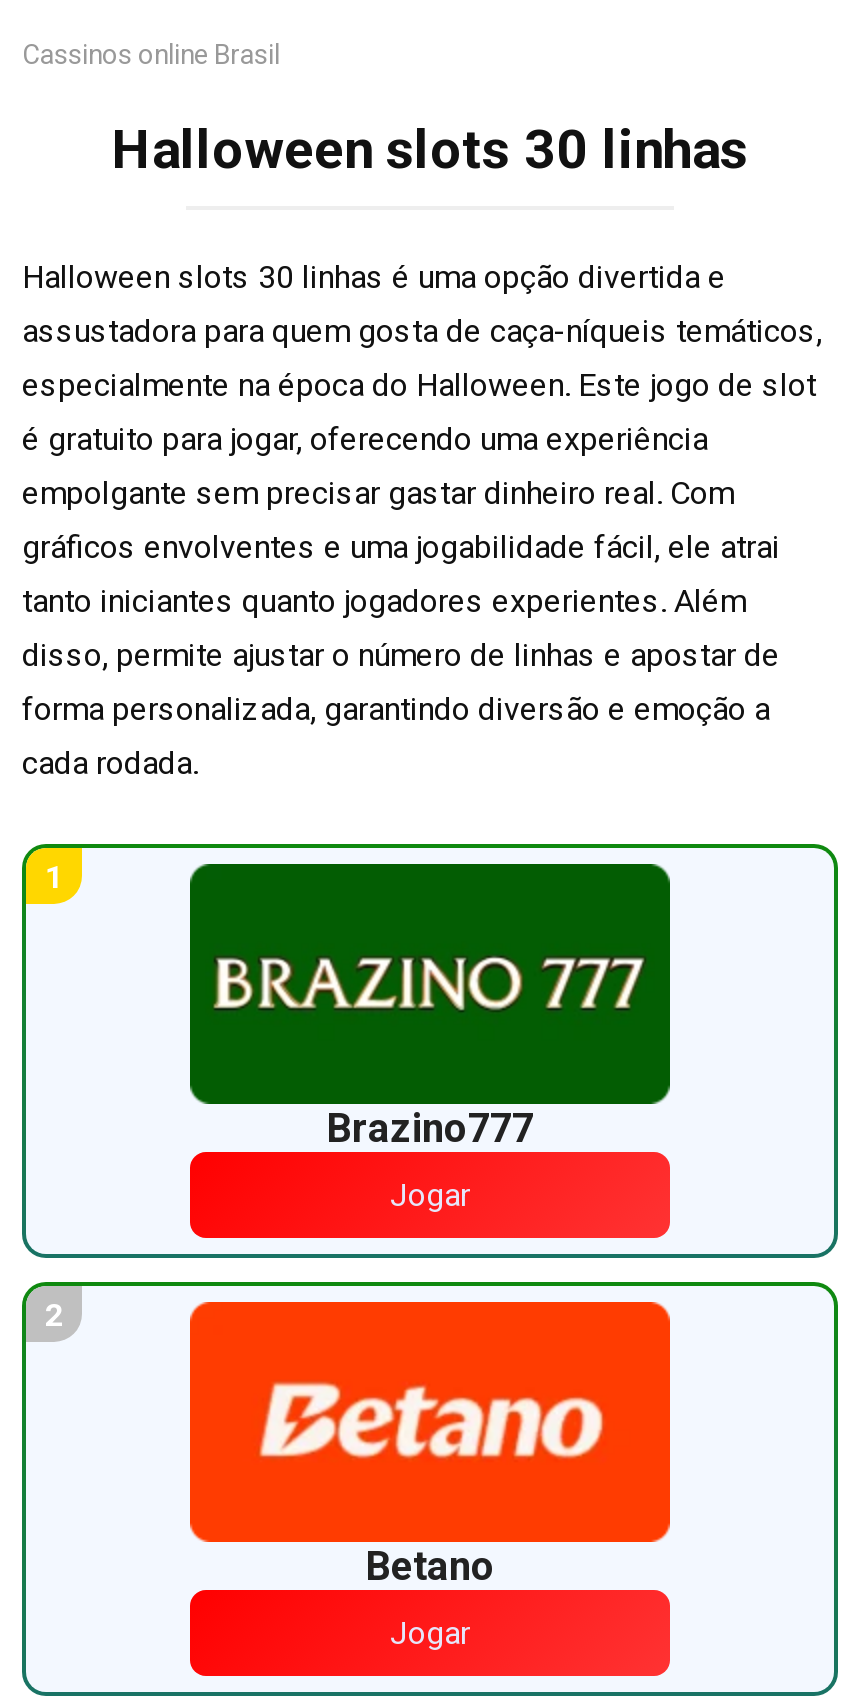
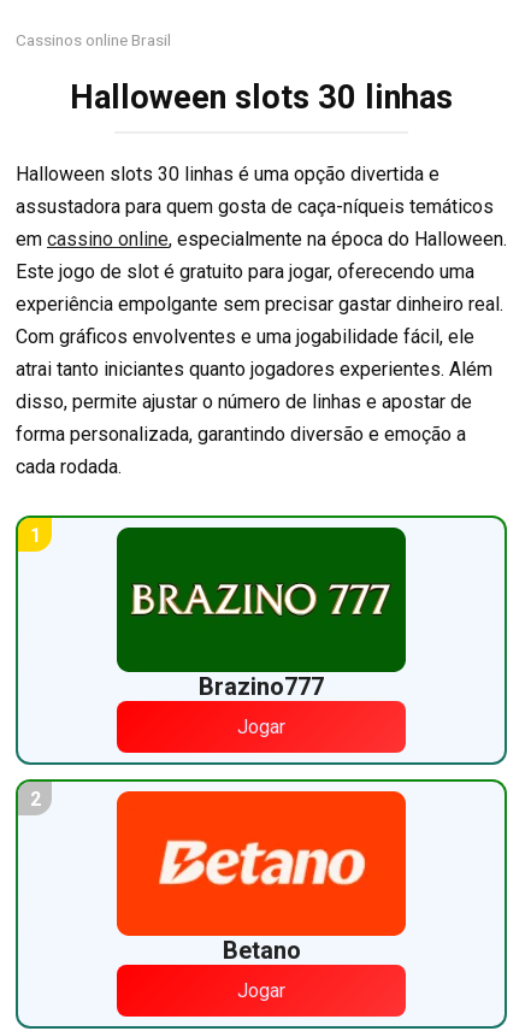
[22,312,822,620] assustadora para quem gosta de caça-níqueis temáticos, | especialmente na época do Halloween. Este jogo de slot | é gratuito para jogar, oferecendo uma experiência | empolgante sem precisar gastar dinheiro real. Com | gráficos envolventes e uma jogabilidade fácil, ele atrai | tanto iniciantes quanto jogadores experientes. Além -> [16,195,507,381] assustadora para quem gosta de caça-níqueis temáticos | em cassino online, especialmente na época do Halloween. | Este jogo de slot é gratuito para jogar, oferecendo uma | experiência empolgante sem precisar gastar dinheiro real. | Com gráficos envolventes e uma jogabilidade fácil, ele | atrai tanto iniciantes quanto jogadores experientes. Além

